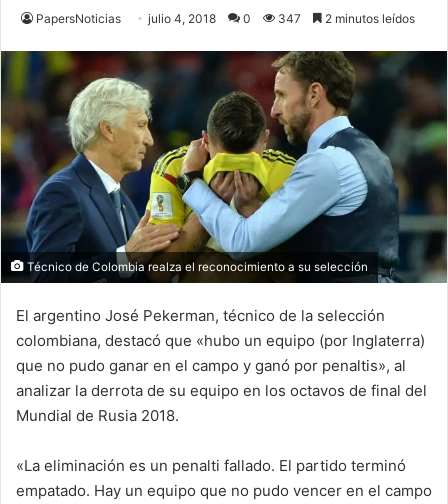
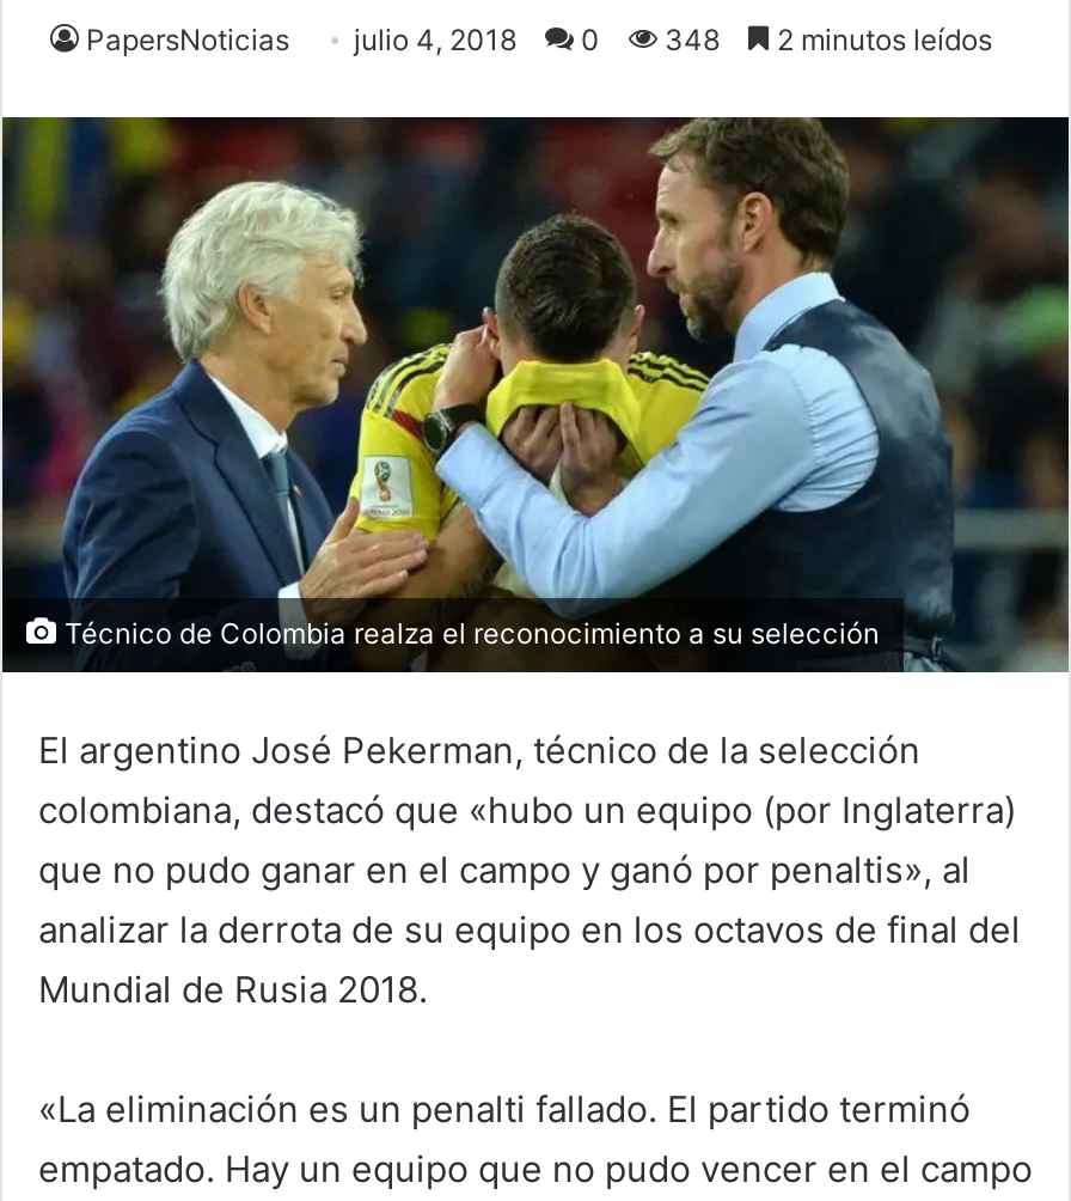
[36,11,415,26] PapersNoticias julio 4, 2018 0 347 2 minutos leídos -> [86,22,992,57] PapersNoticias julio 4, 2018 0 348 2 minutos leídos

